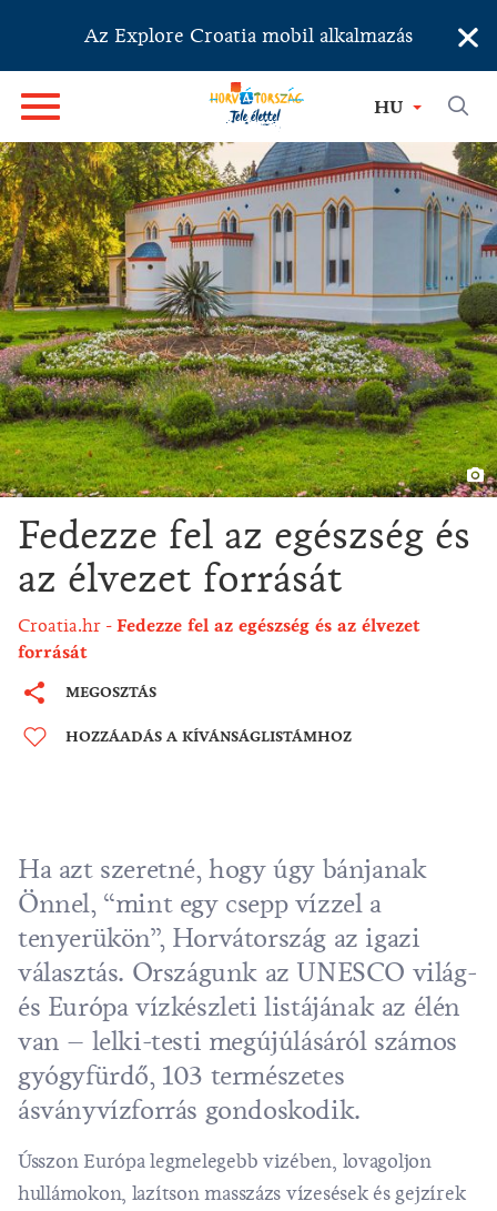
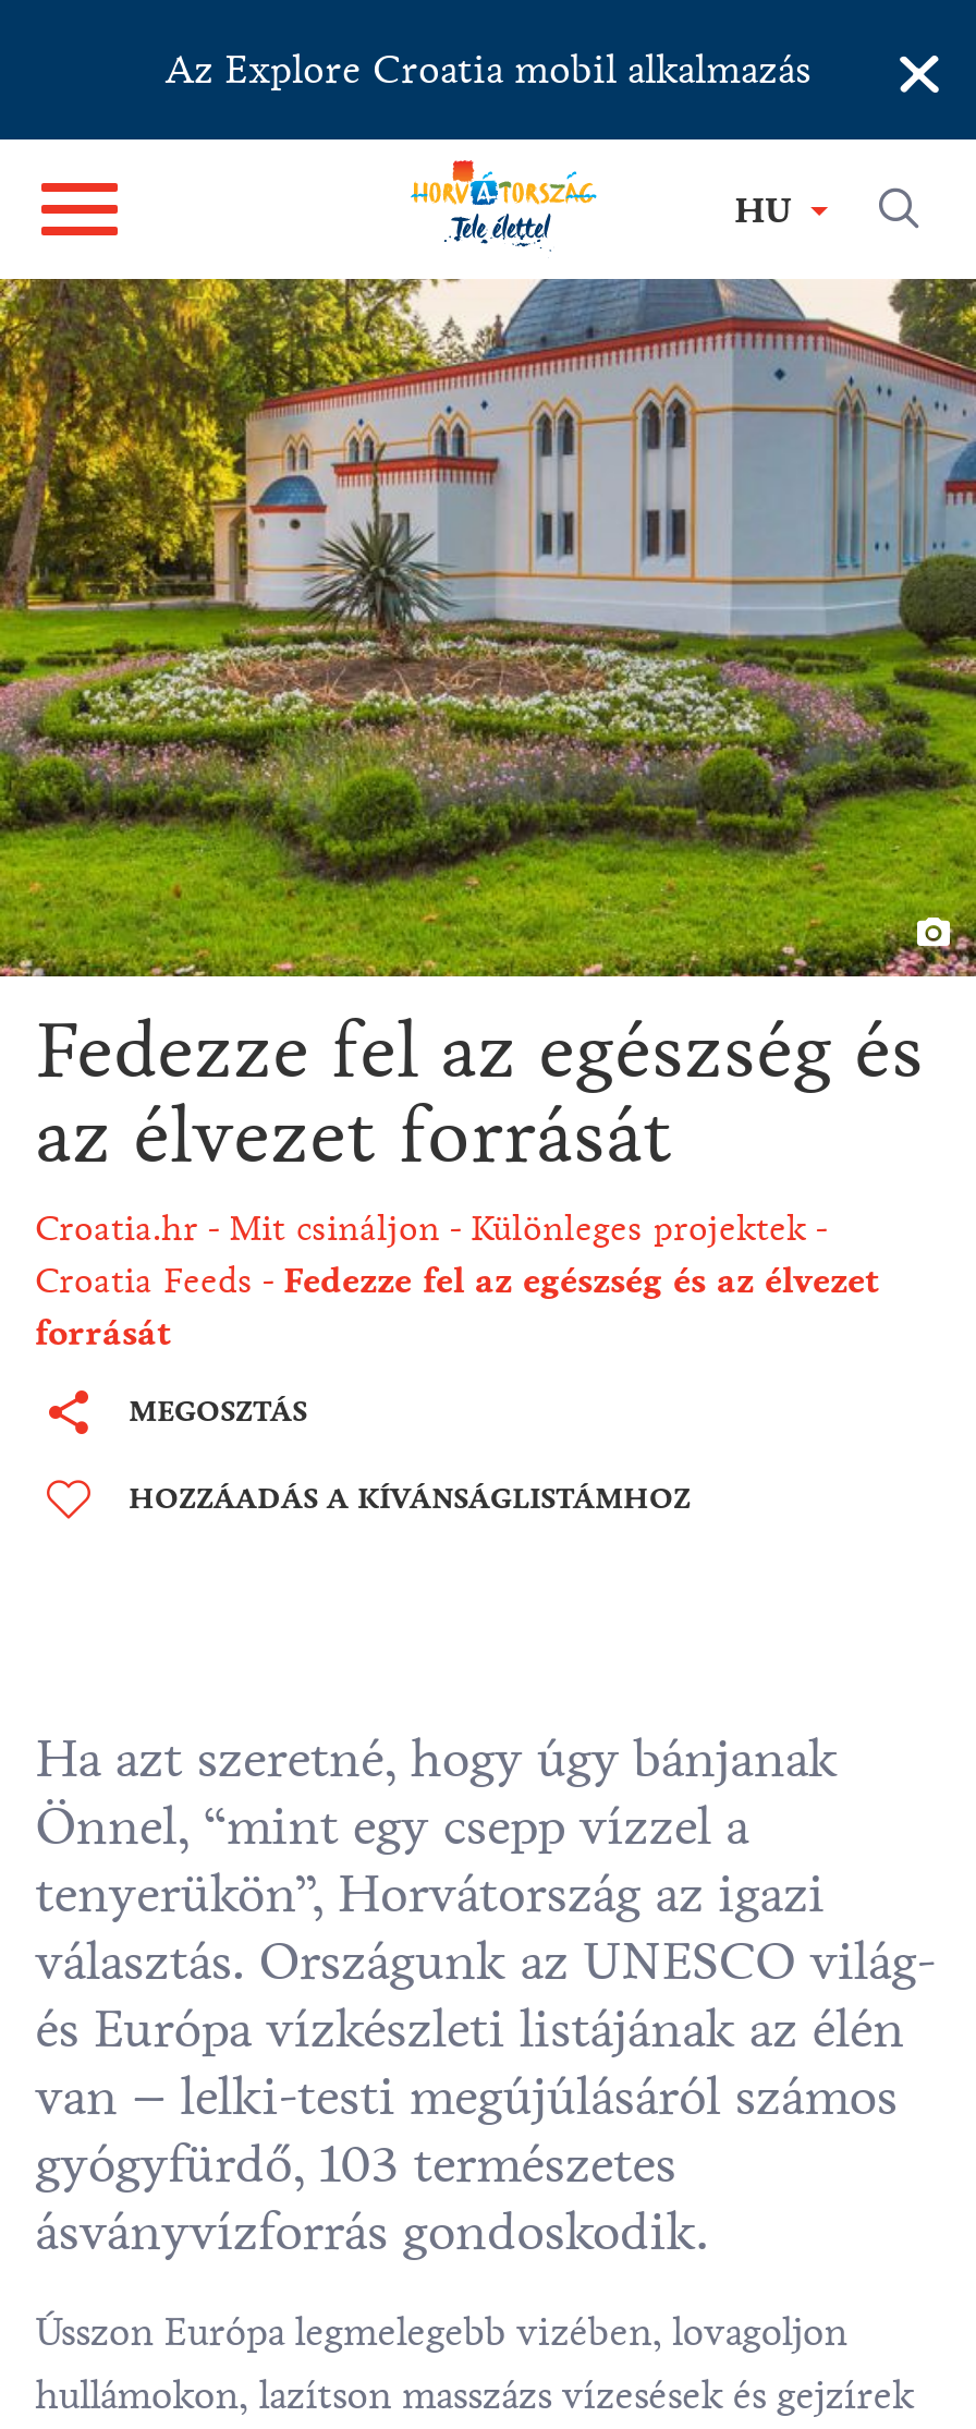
none -> [35,1207,806,1303] Mit csináljon | Különleges projektek | Croatia Feeds

